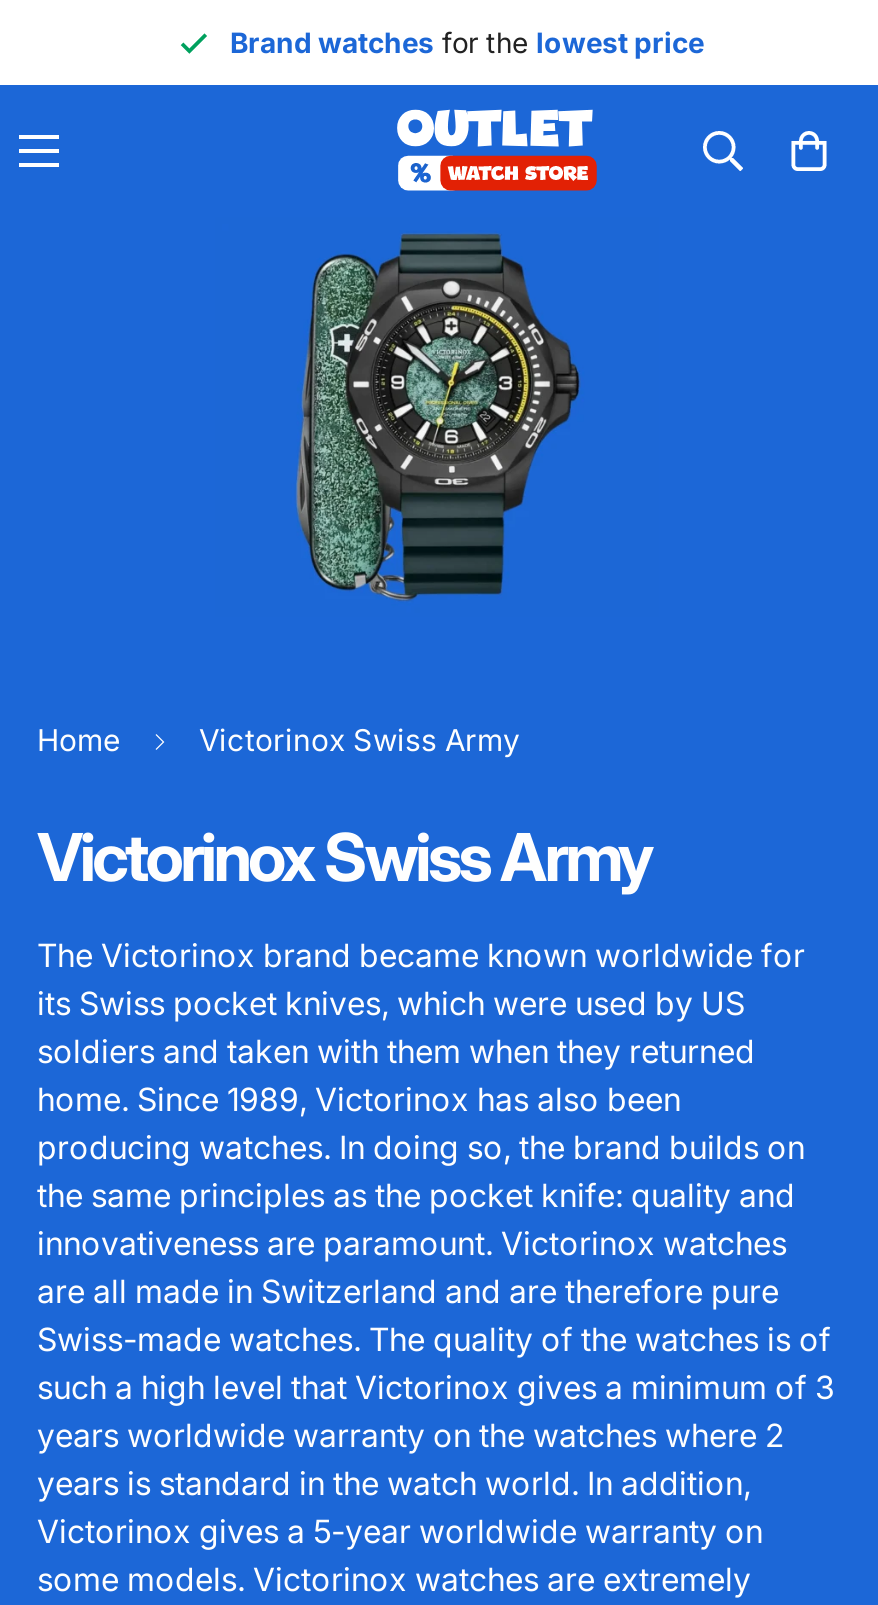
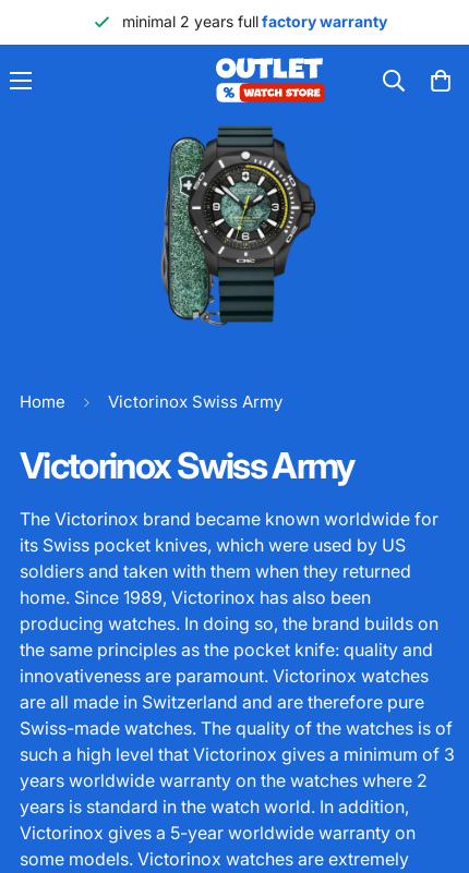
[230,24,704,58] Brand watches for the lowest price -> [122,11,387,30] minimal 2 years full factory warranty

